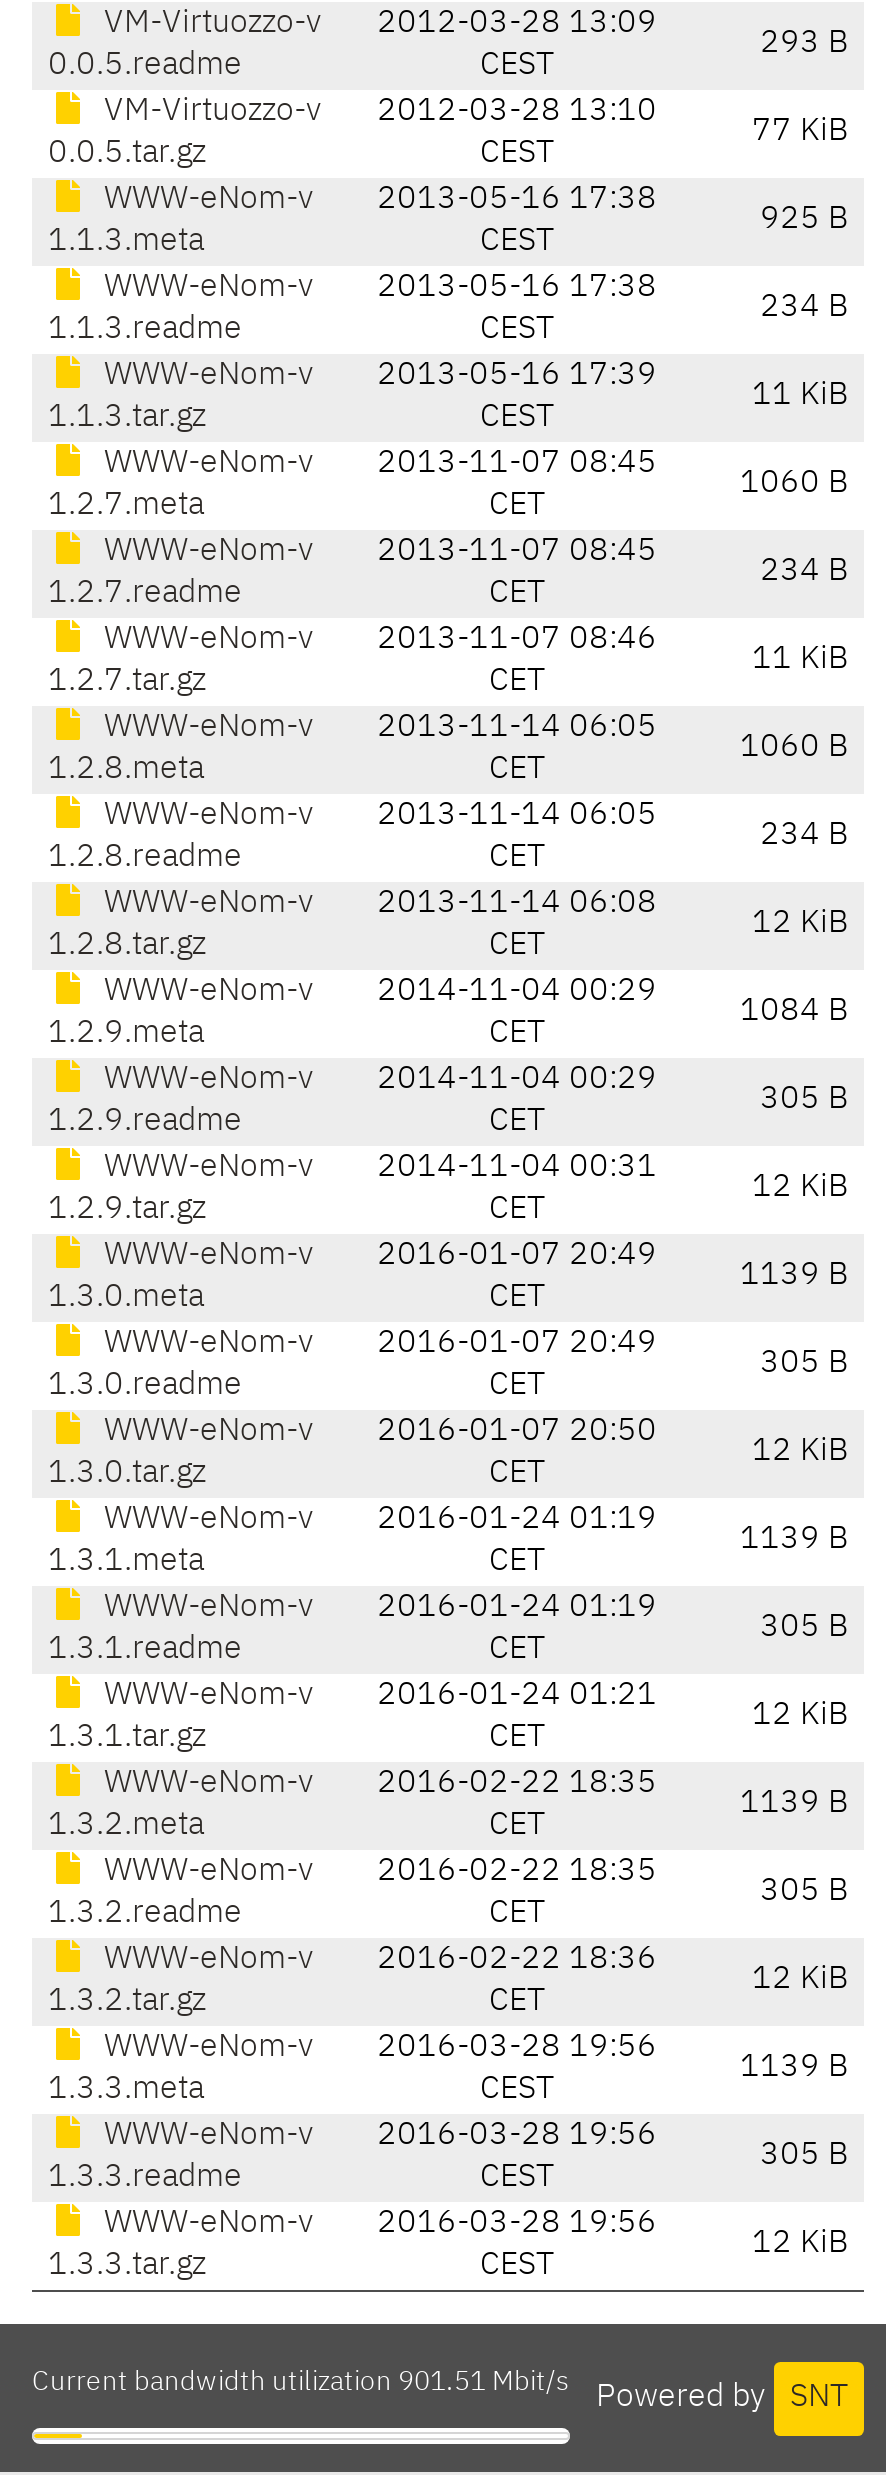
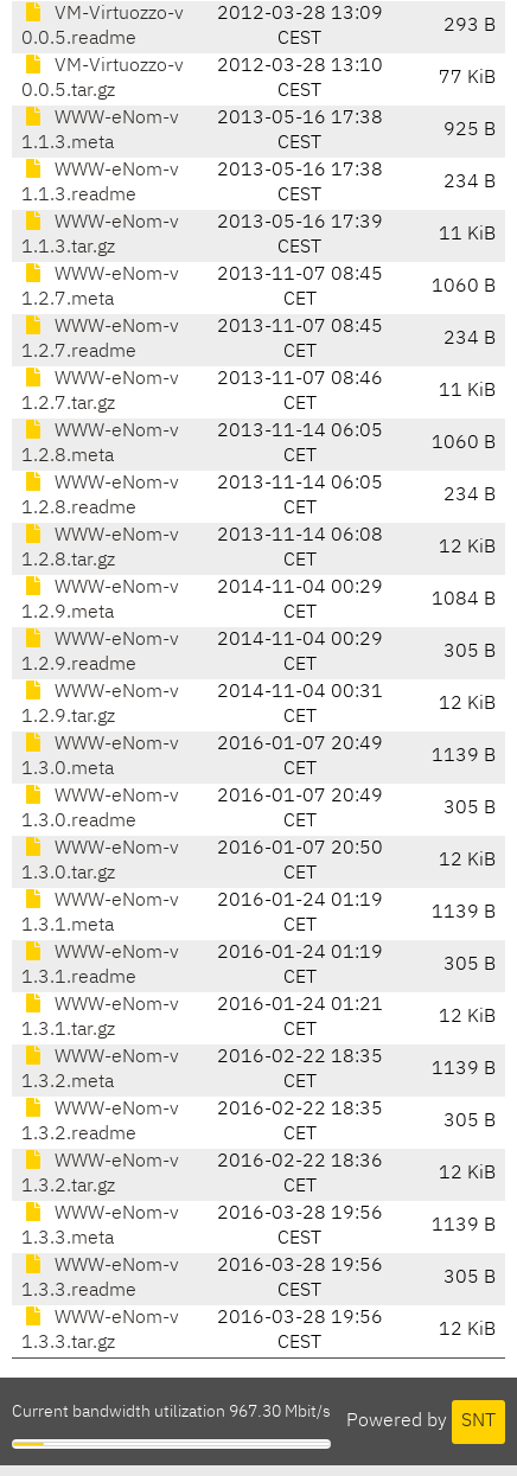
[32,2368,570,2396] Current bandwidth utilization 901.51 Mbit/s -> [12,1404,331,1421] Current bandwidth utilization 967.30 Mbit/s

